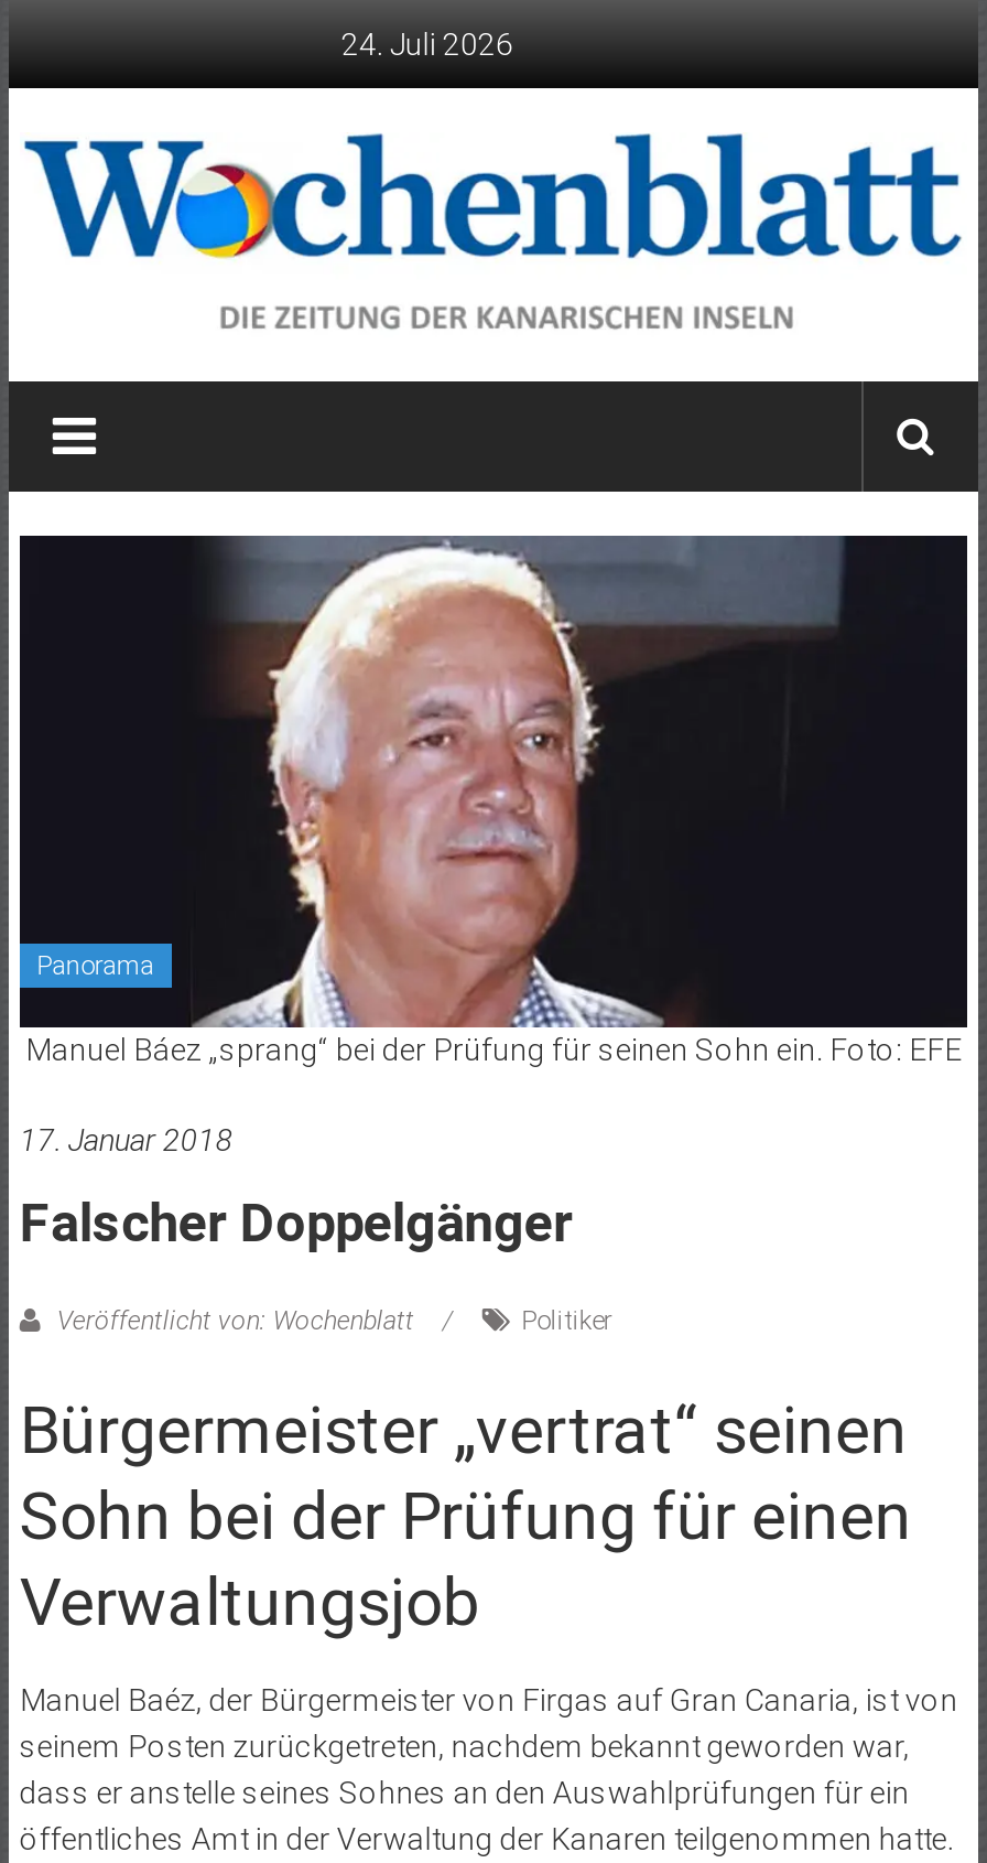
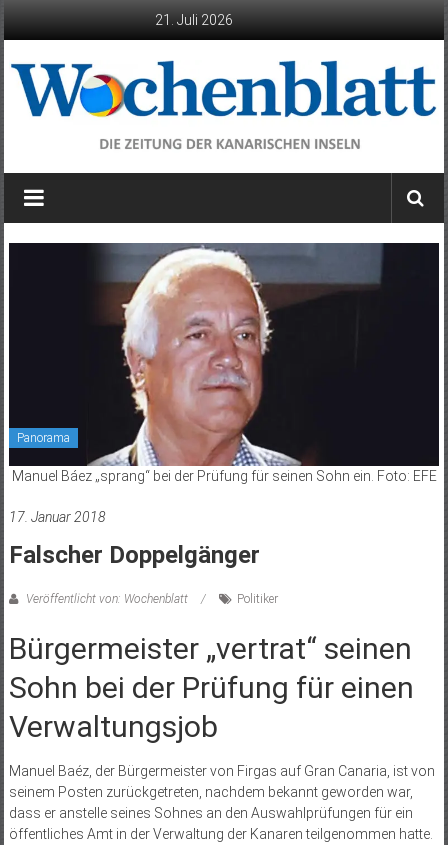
[341,26,513,62] 24. Juli 2026 -> [155,12,233,28] 21. Juli 2026

